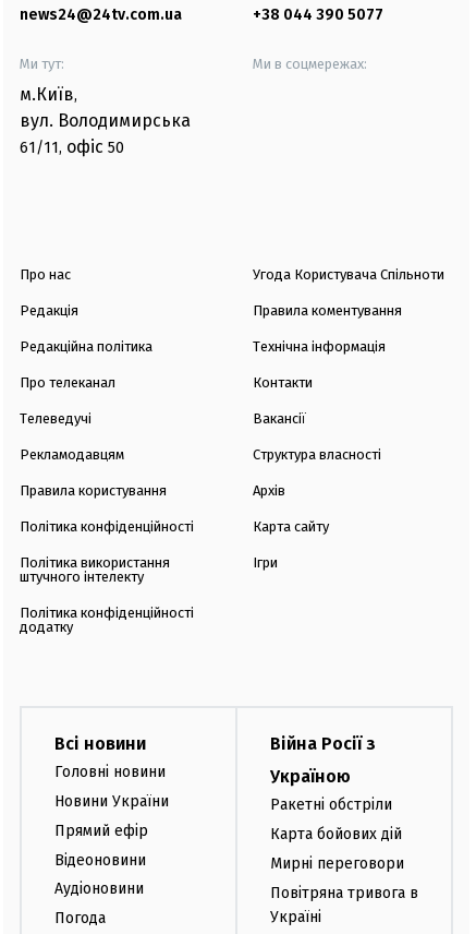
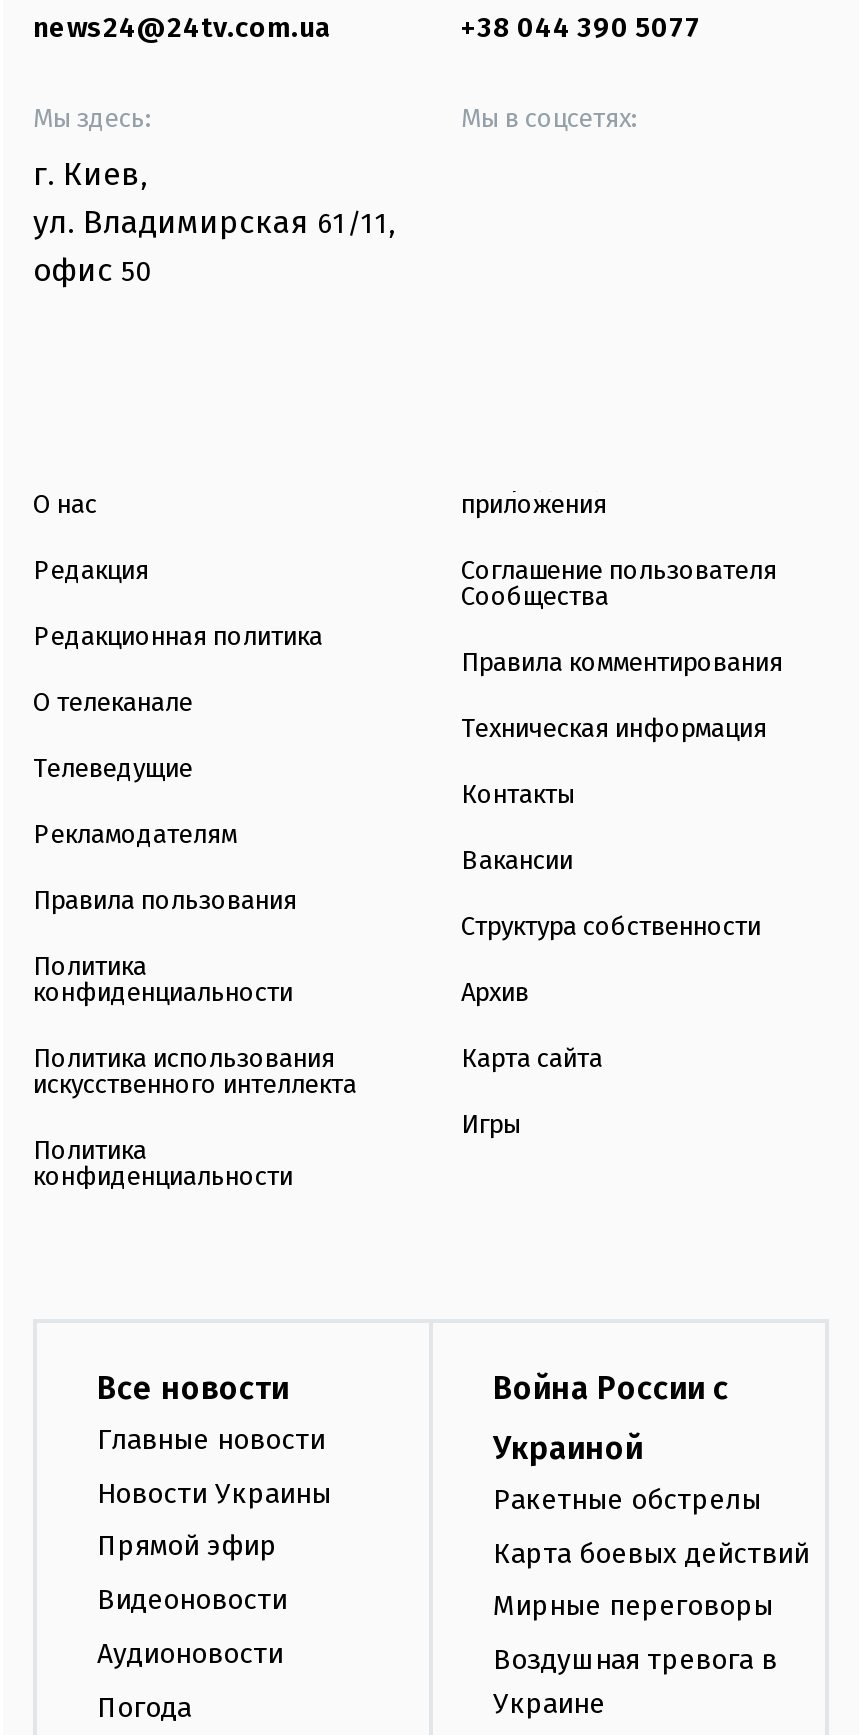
[20,56,191,157] Ми тут: | м.Київ, | вул. Володимирська | 61/11, офіс 50 -> [33,102,395,288] Мы здесь: | г. Киев, | ул. Владимирская 61/11, | офис 50
[253,56,367,72] Ми в соцмережах: -> [461,102,637,132] Мы в соцсетях:
[20,266,194,635] Про нас | Редакція | Редакційна політика | Про телеканал | Телеведучі | Рекламодавцям | Правила користування | Політика конфіденційності | Політика використання | штучного інтелекту | Політика конфіденційності | додатку -> [33,488,357,1190] О нас | Редакция | Редакционная политика | О телеканале | Телеведущие | Рекламодателям | Правила пользования | Политика | конфиденциальности | Политика использования | искусственного интеллекта | Политика | конфиденциальности
[253,266,444,571] Угода Користувача Спільноти | Правила коментування | Технічна інформація | Контакти | Вакансії | Структура власності | Архів | Карта сайту | Ігри -> [461,488,783,1138] приложения | Соглашение пользователя | Сообщества | Правила комментирования | Техническая информация | Контакты | Вакансии | Структура собственности | Архив | Карта сайта | Игры
[54,733,169,898] Всі новини | Головні новини | Новини України | Прямий ефір | Відеоновини | Аудіоновини -> [97,1368,331,1671] Все новости | Главные новости | Новости Украины | Прямой эфир | Видеоновости | Аудионовости
[270,733,376,754] Війна Росії з -> [493,1368,729,1406] Война России с
[270,766,392,814] Україною | Ракетні обстріли -> [493,1428,761,1516] Украиной | Ракетные обстрелы
[270,825,402,843] Карта бойових дій -> [493,1536,809,1570] Карта боевых действий
[270,854,404,873] Мирні переговори -> [493,1589,773,1623] Мирные переговоры
[270,883,418,926] Повітряна тривога в | Україні -> [493,1643,777,1721] Воздушная тревога в | Украине

